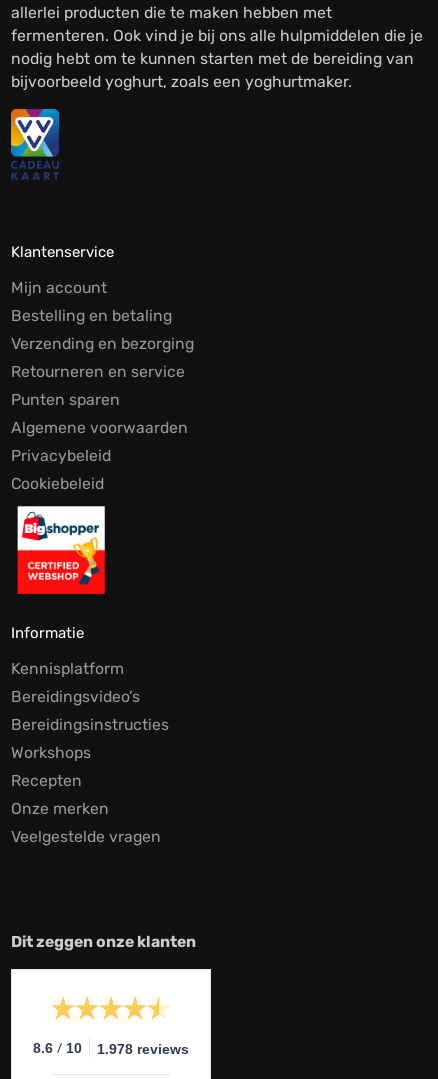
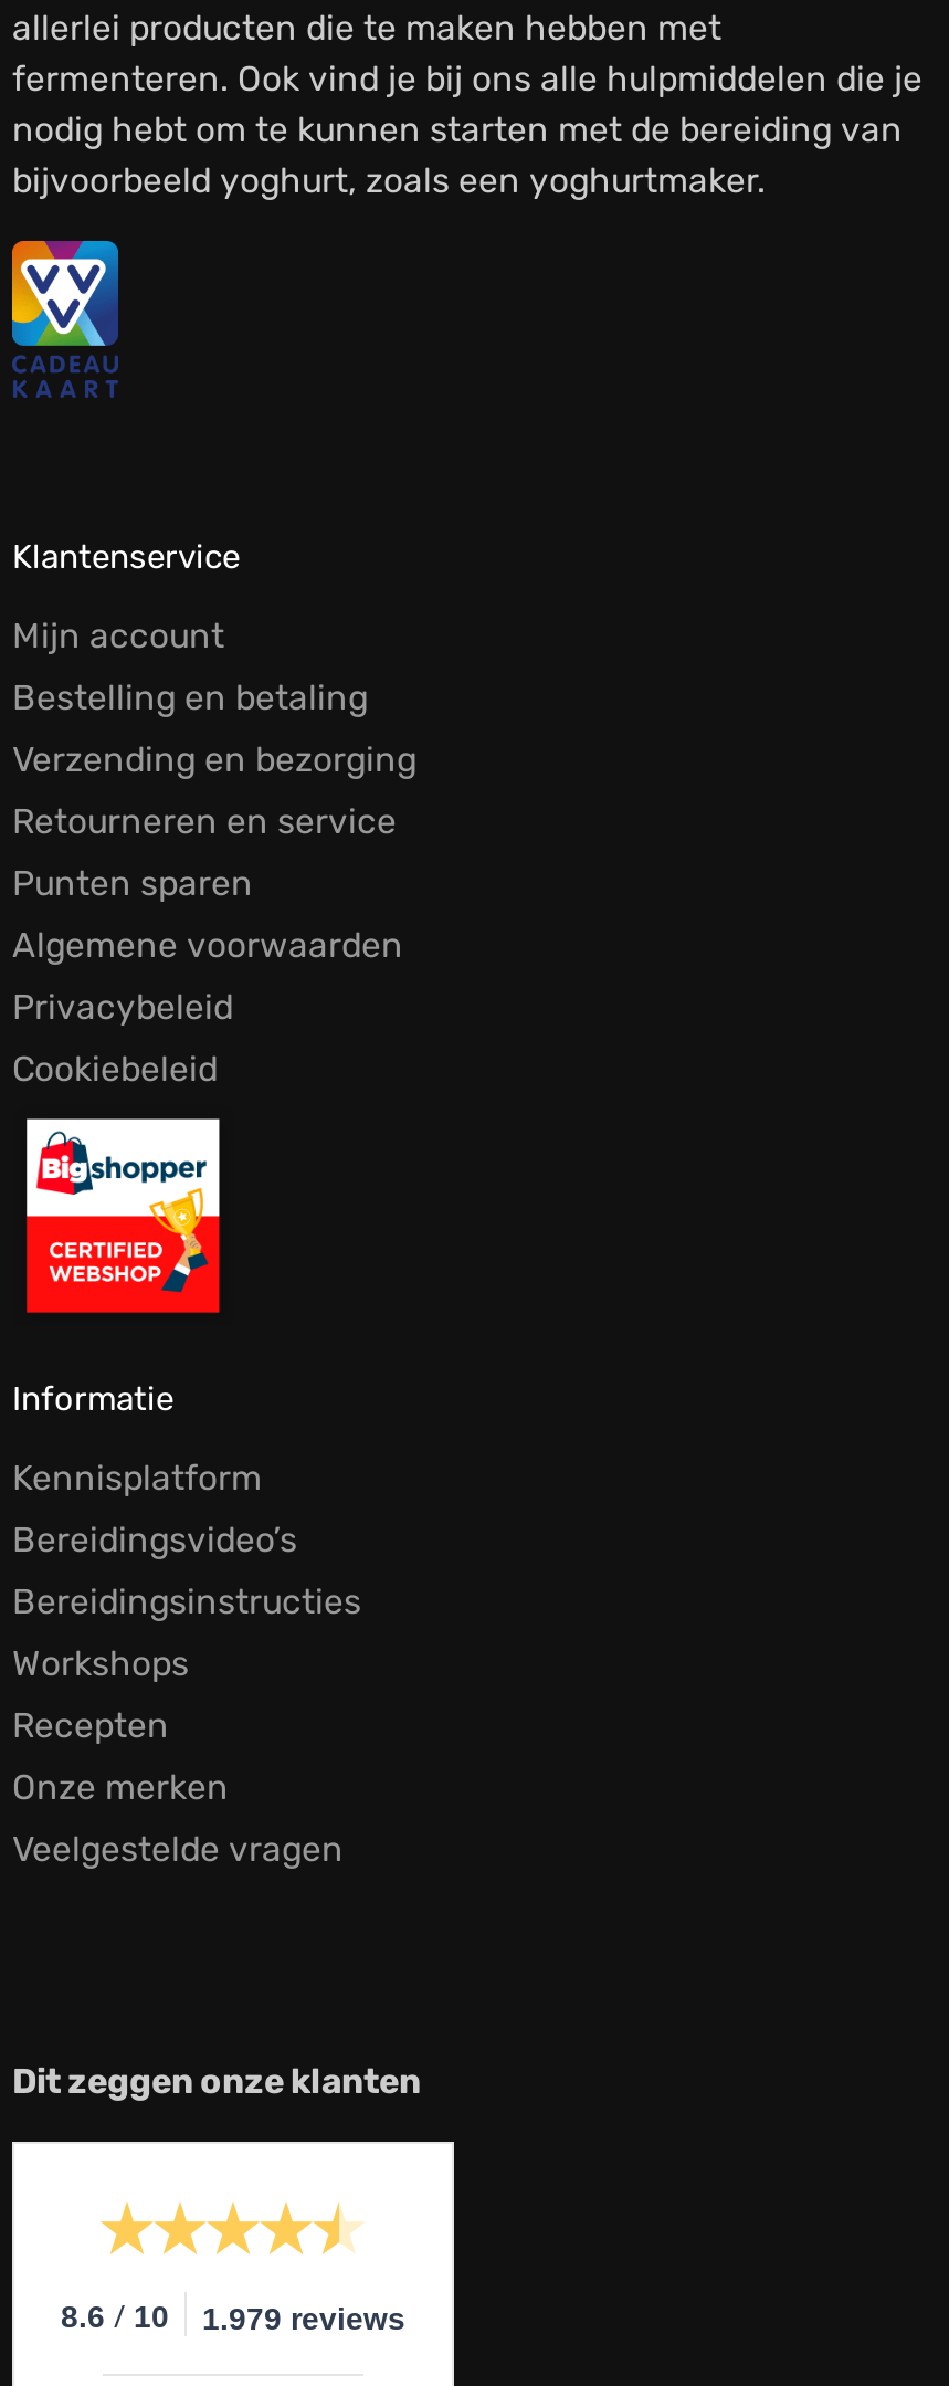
[33,1038,189,1057] 8.6 / 10 1.978 reviews -> [61,2295,405,2337] 8.6 / 10 1.979 reviews

